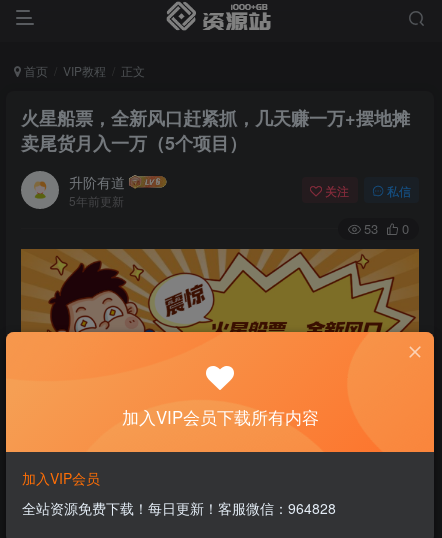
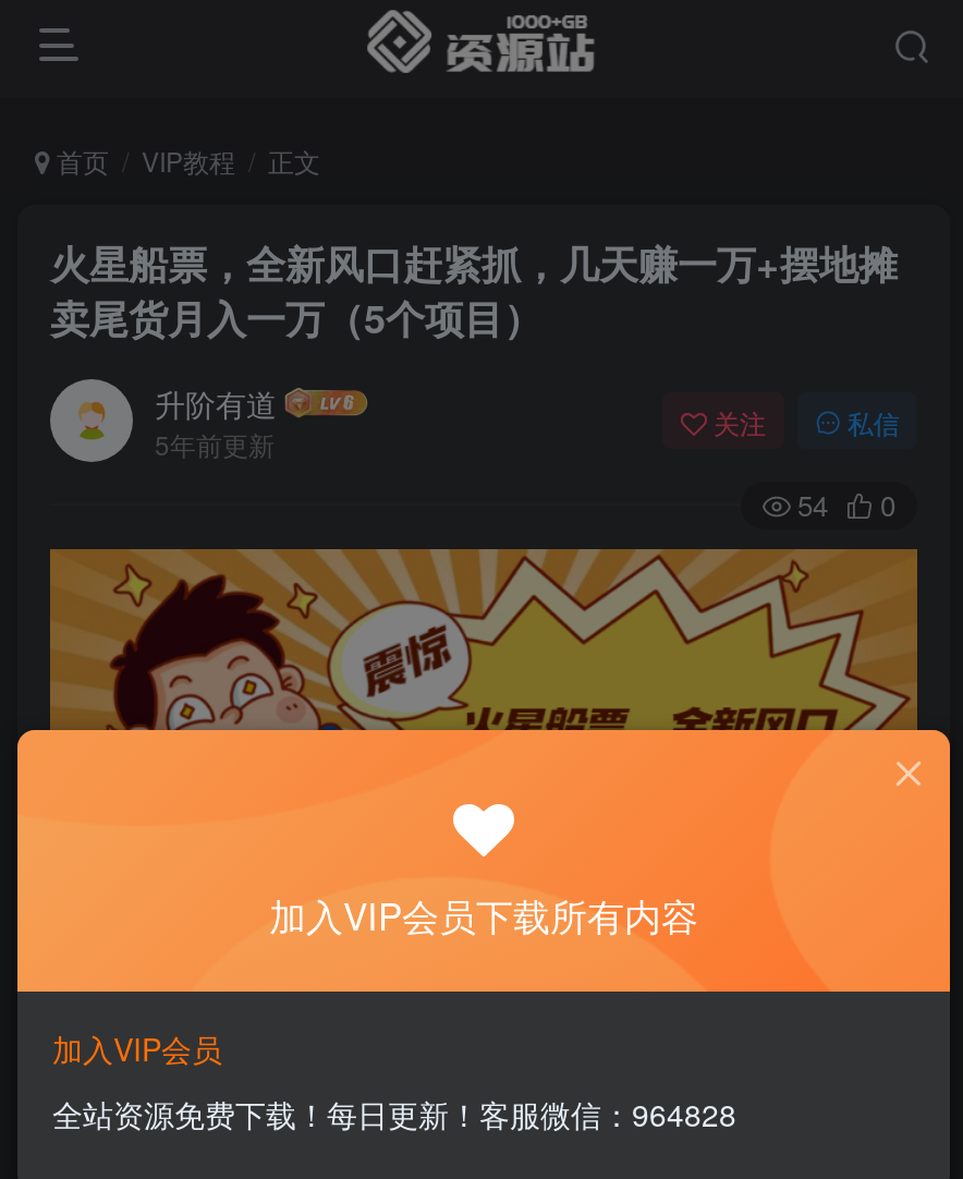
[364,219,409,238] 53 0 -> [797,484,895,525] 54 0

